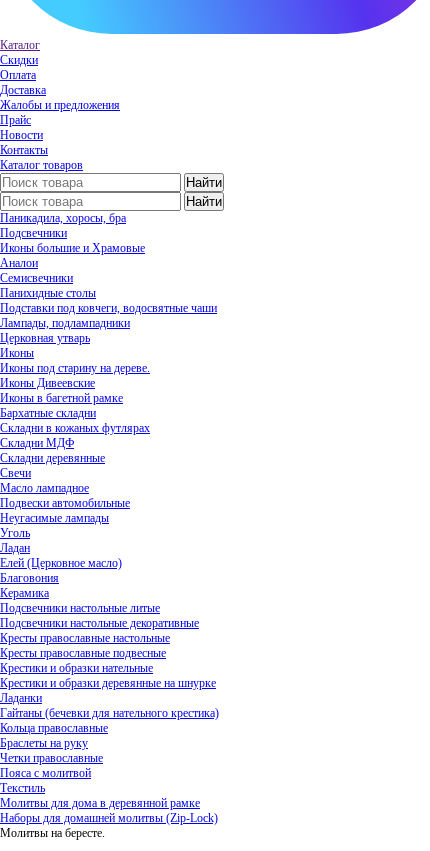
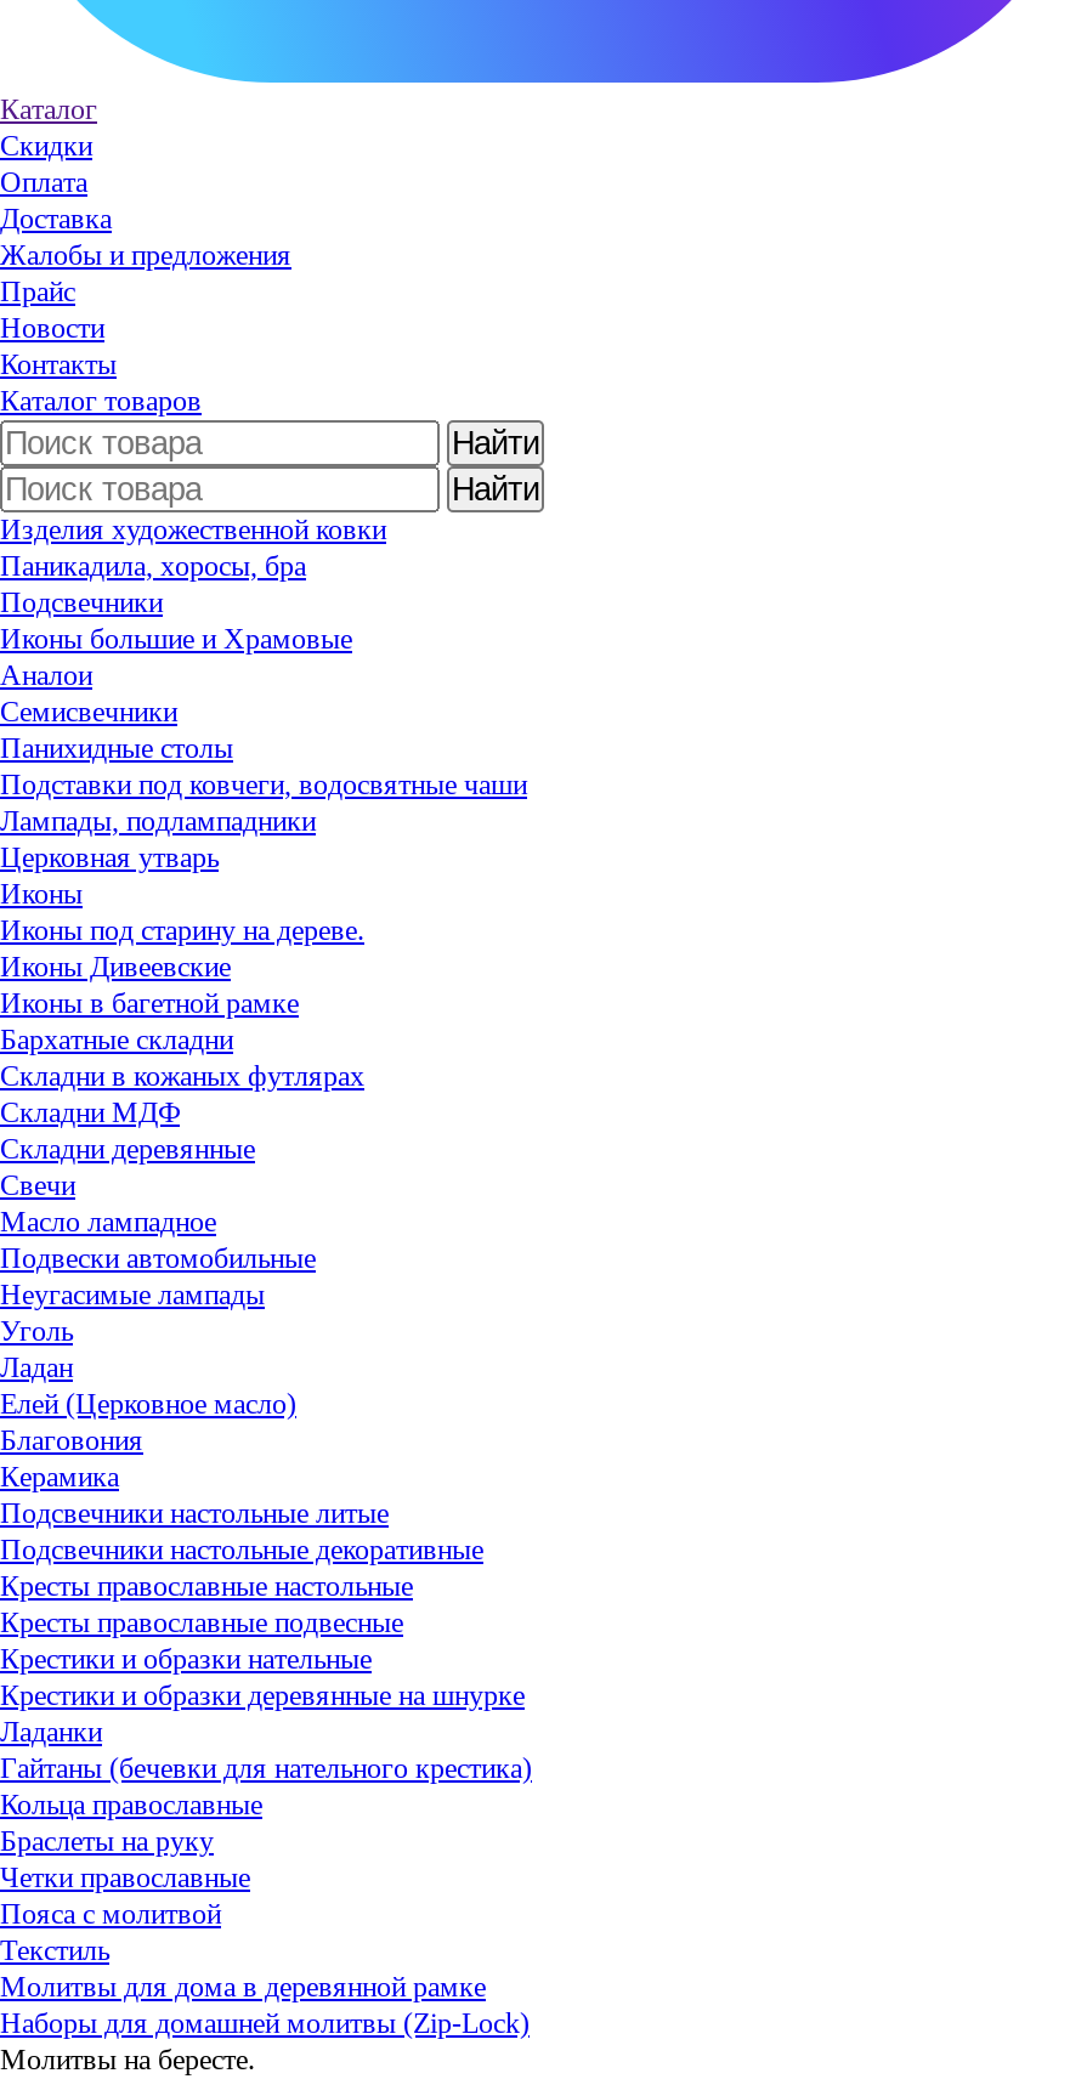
none -> [0,512,386,546] Изделия художественной ковки

